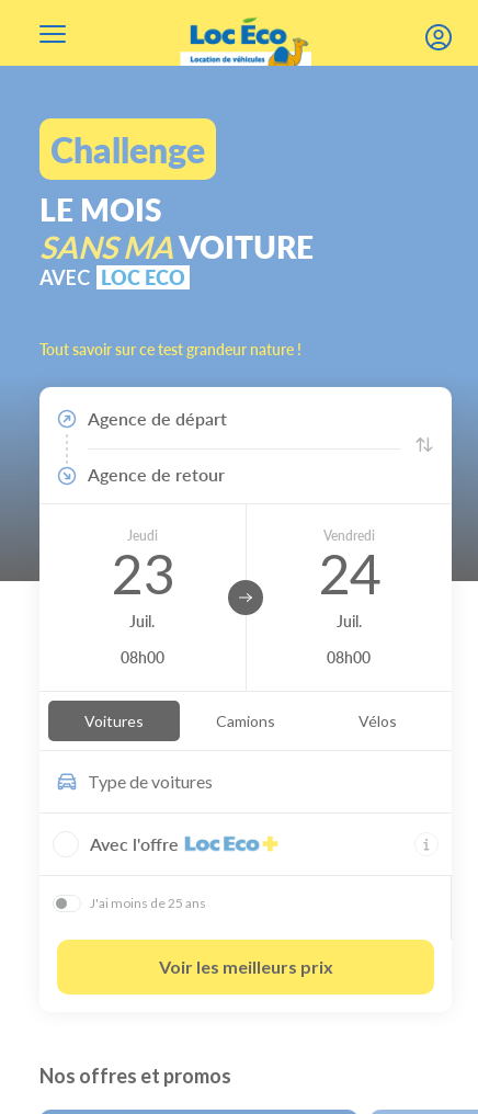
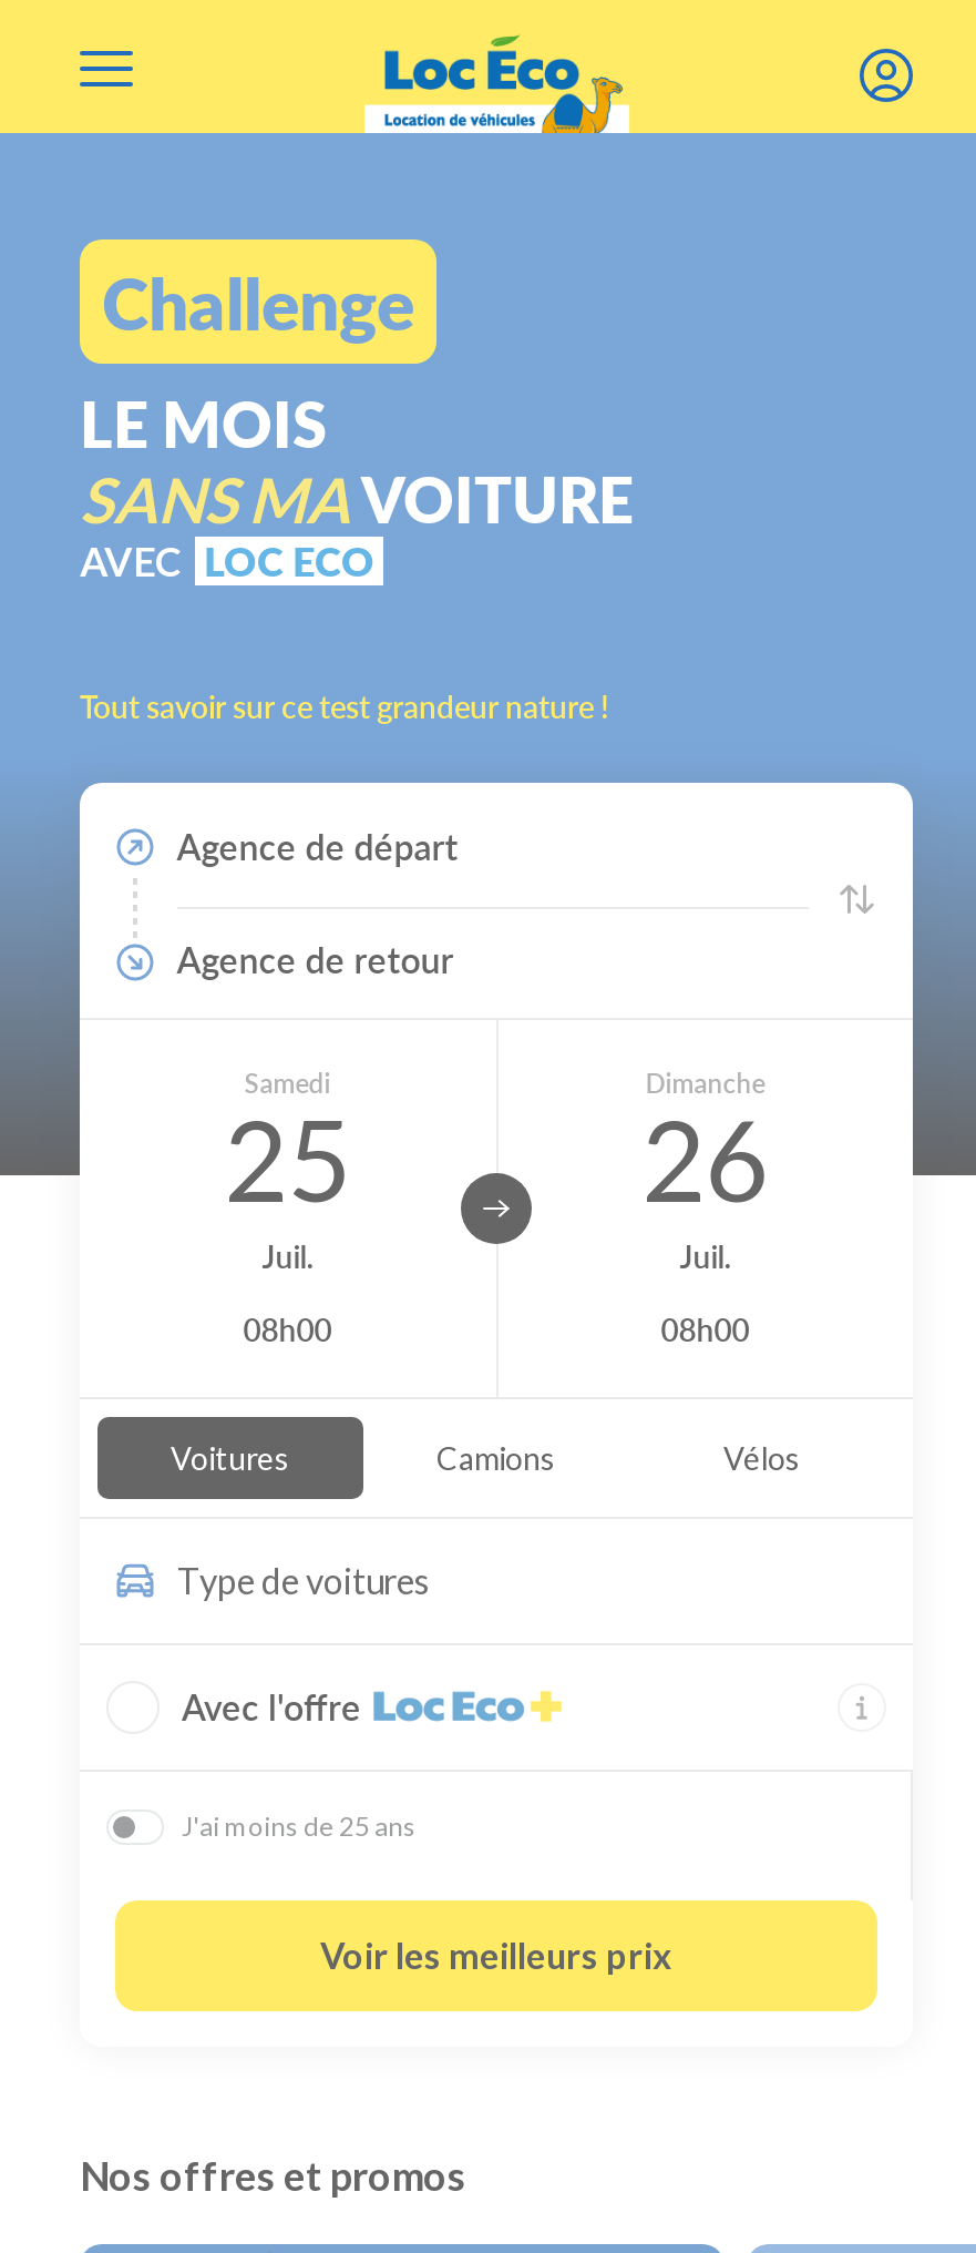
[111,526,174,606] Jeudi | 23 -> [224,1064,351,1225] Samedi | 25
[317,526,380,606] Vendredi | 24 -> [641,1064,769,1225] Dimanche | 26

